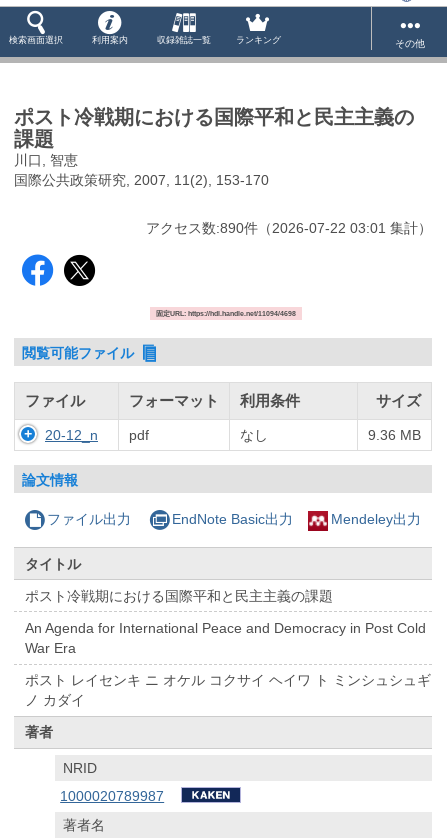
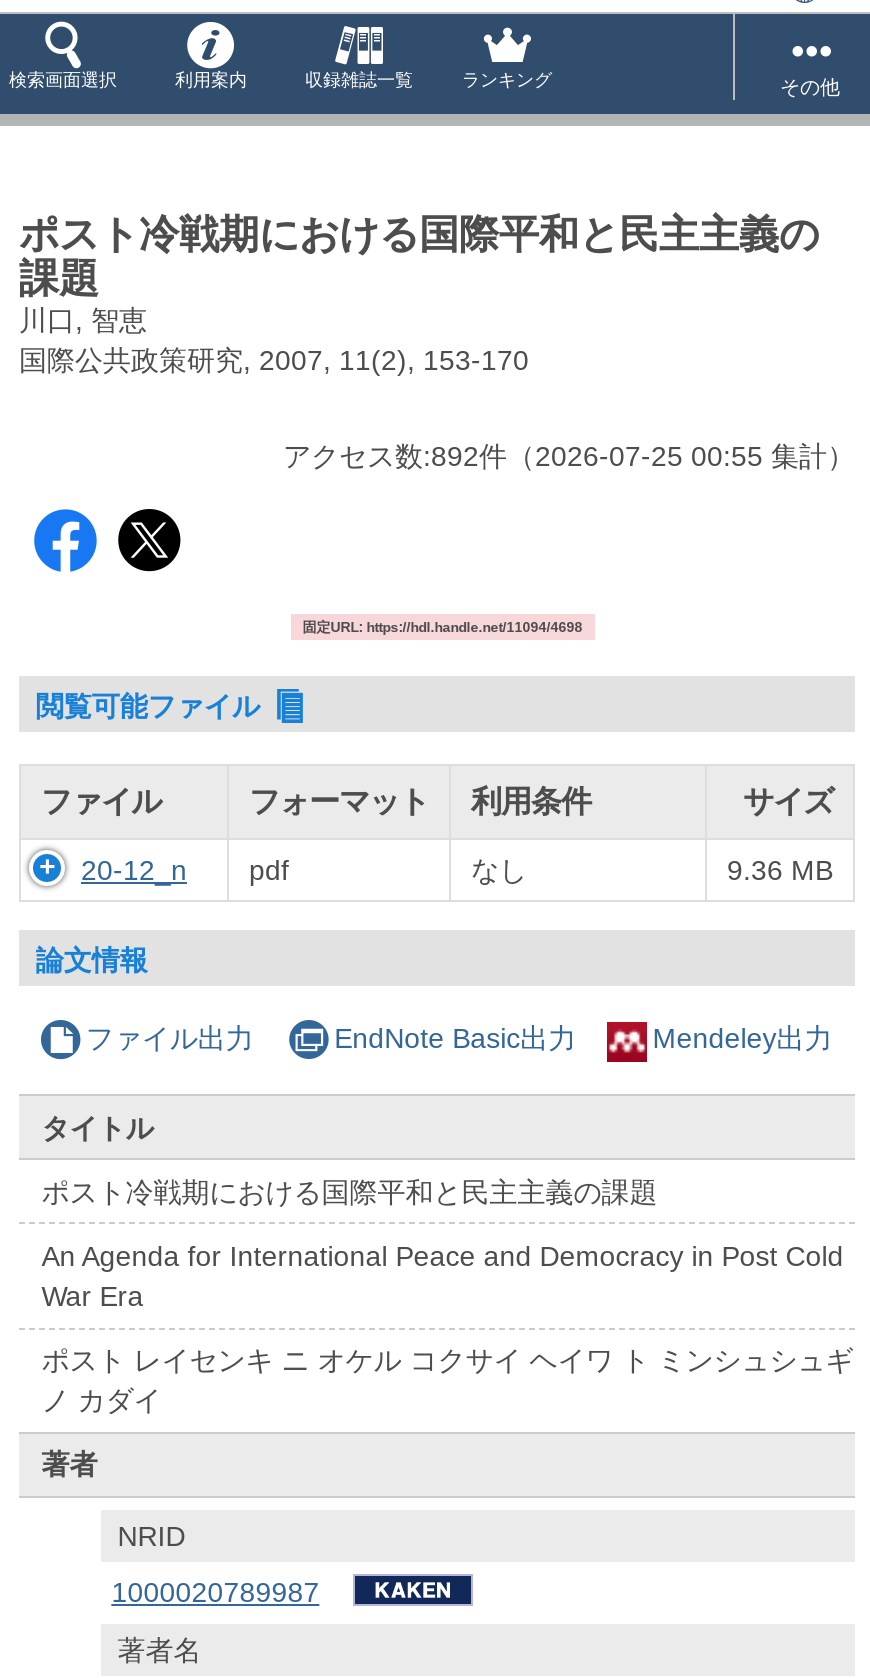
[146,220,432,236] アクセス数:890件（2026-07-22 03:01 集計） -> [283,440,855,472] アクセス数:892件（2026-07-25 00:55 集計）

